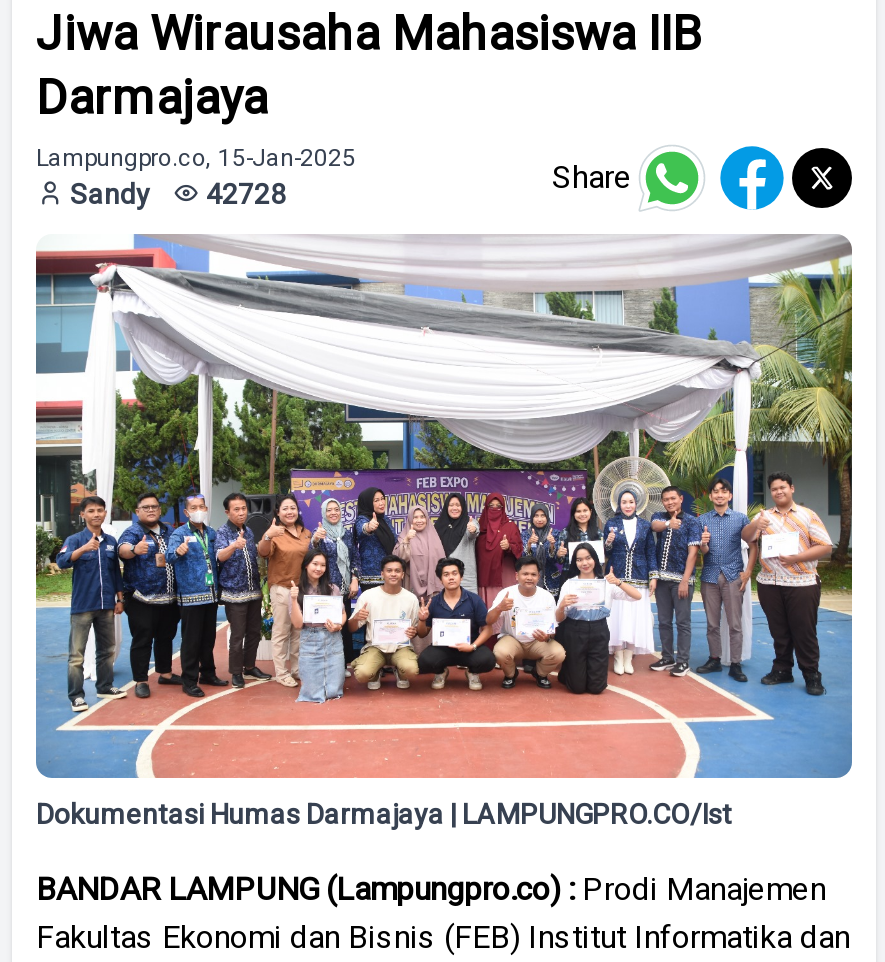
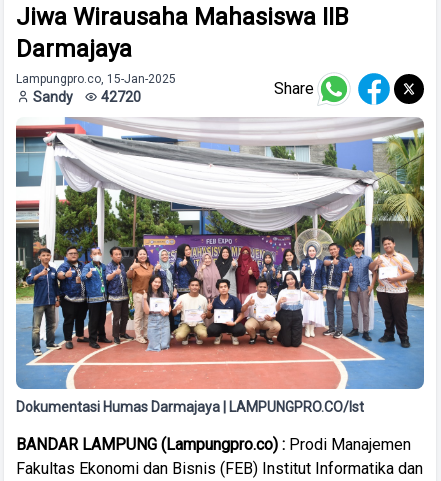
[64,178,286,210] Sandy 42728 -> [30,89,141,105] Sandy 42720

